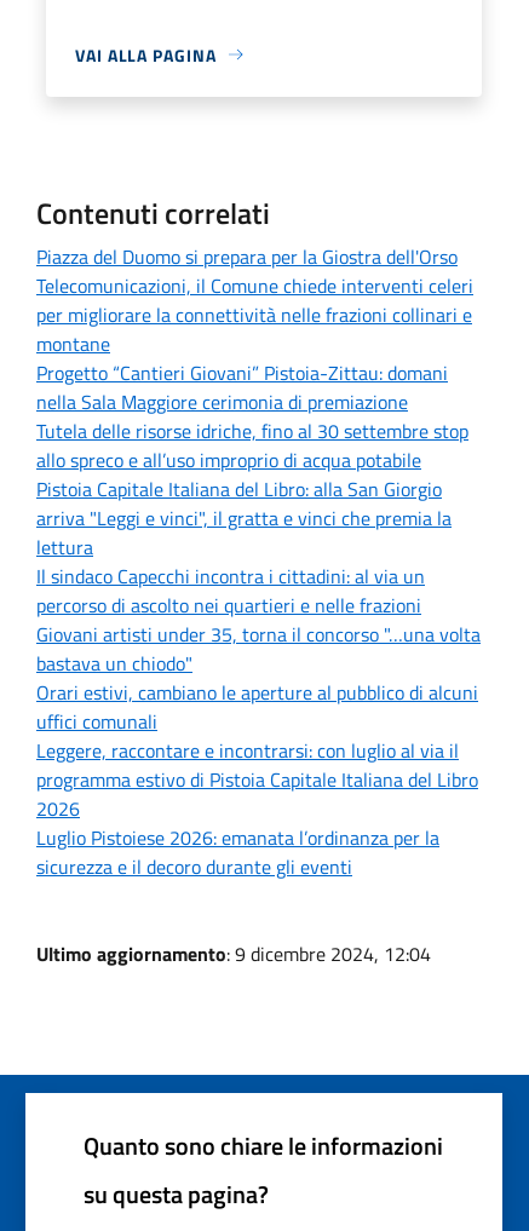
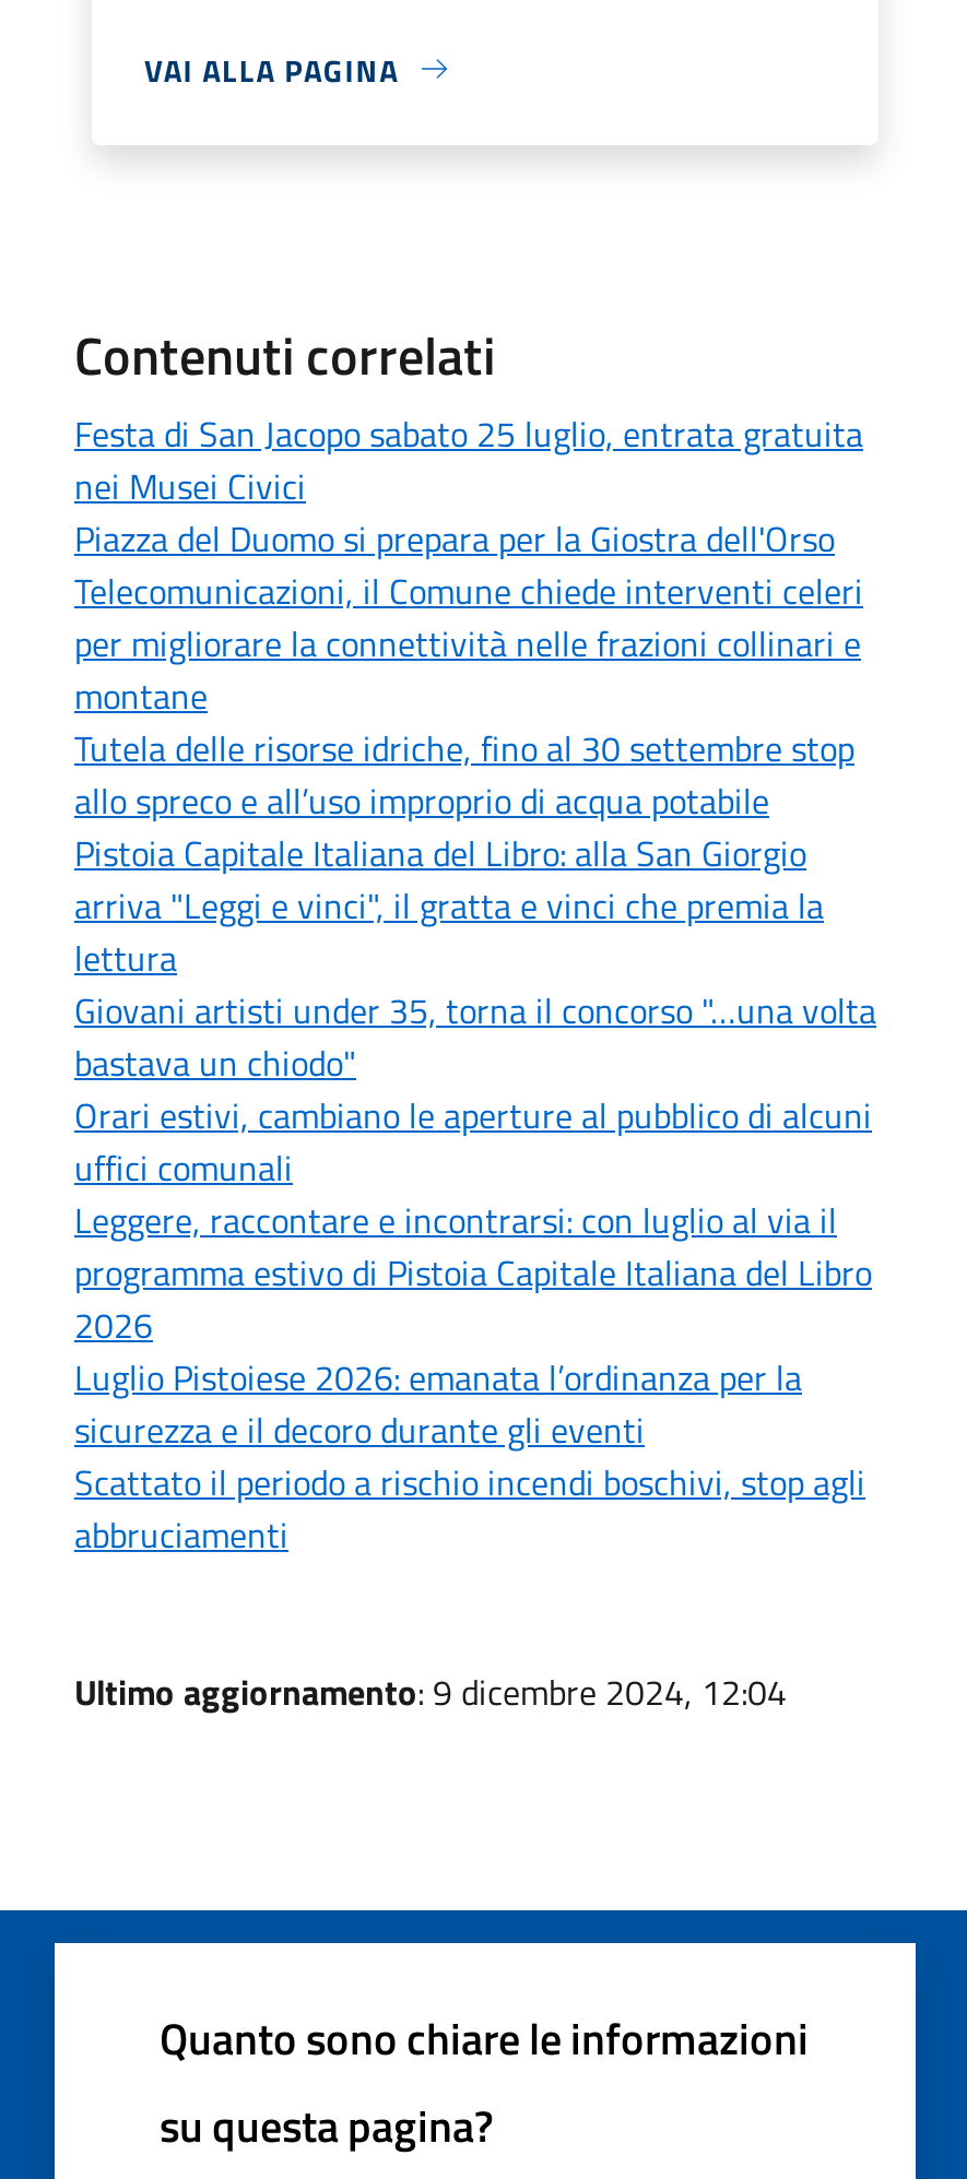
none -> [74,407,863,512] Festa di San Jacopo sabato 25 luglio, entrata gratuita | nei Musei Civici
moved [36,242,473,358] -> [74,512,863,721]: Piazza del Duomo si prepara per la Giostra dell'Orso | Telecomunicazioni, il Comune chiede interventi celeri | per migliorare la connettività nelle frazioni collinari e | montane
[36,358,448,416] Progetto “Cantieri Giovani” Pistoia-Zittau: domani | nella Sala Maggiore cerimonia di premiazione -> none
[36,561,425,619] Il sindaco Capecchi incontra i cittadini: al via un | percorso di ascolto nei quartieri e nelle frazioni -> none
moved [36,619,481,881] -> [74,983,876,1455]: Giovani artisti under 35, torna il concorso "…una volta | bastava un chiodo" | Orari estivi, cambiano le aperture al pubblico di alcuni | ... | Luglio Pistoiese 2026: emanata l’ordinanza per la | sicurezza e il decoro durante gli eventi
none -> [74,1455,865,1560] Scattato il periodo a rischio incendi boschivi, stop agli | abbruciamenti

